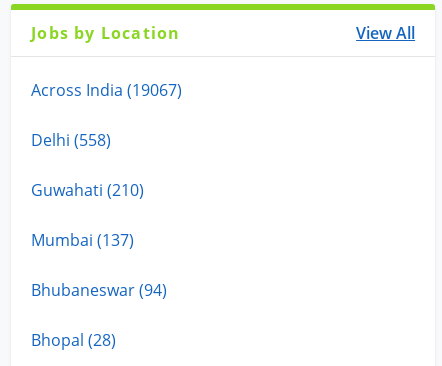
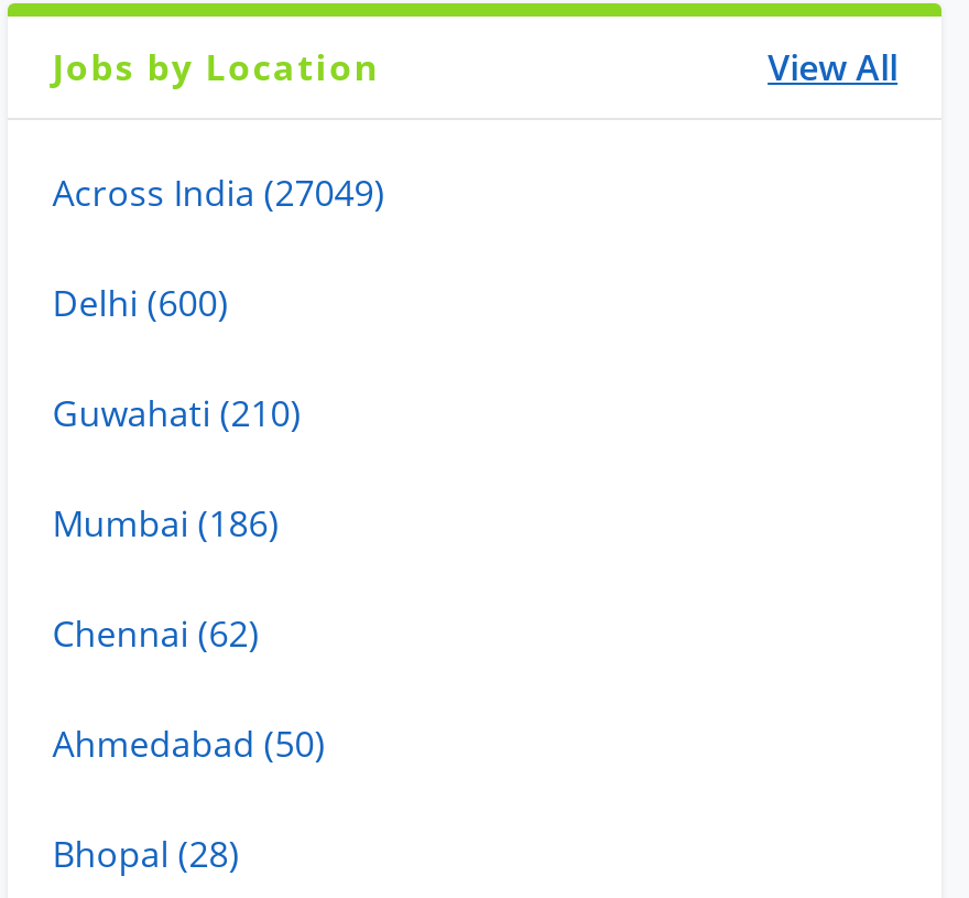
[31,78,182,100] Across India (19067) -> [52,167,385,216] Across India (27049)
[31,128,111,150] Delhi (558) -> [52,278,228,326] Delhi (600)
[31,228,167,300] Mumbai (137) | Bhubaneswar (94) -> [52,498,325,767] Mumbai (186) | Chennai (62) | Ahmedabad (50)

